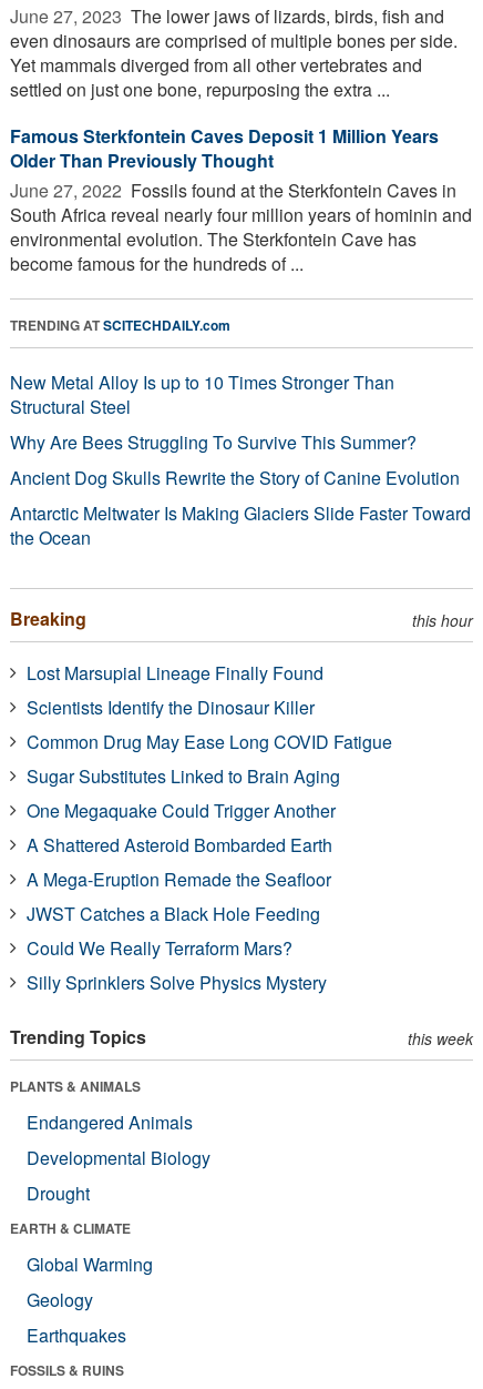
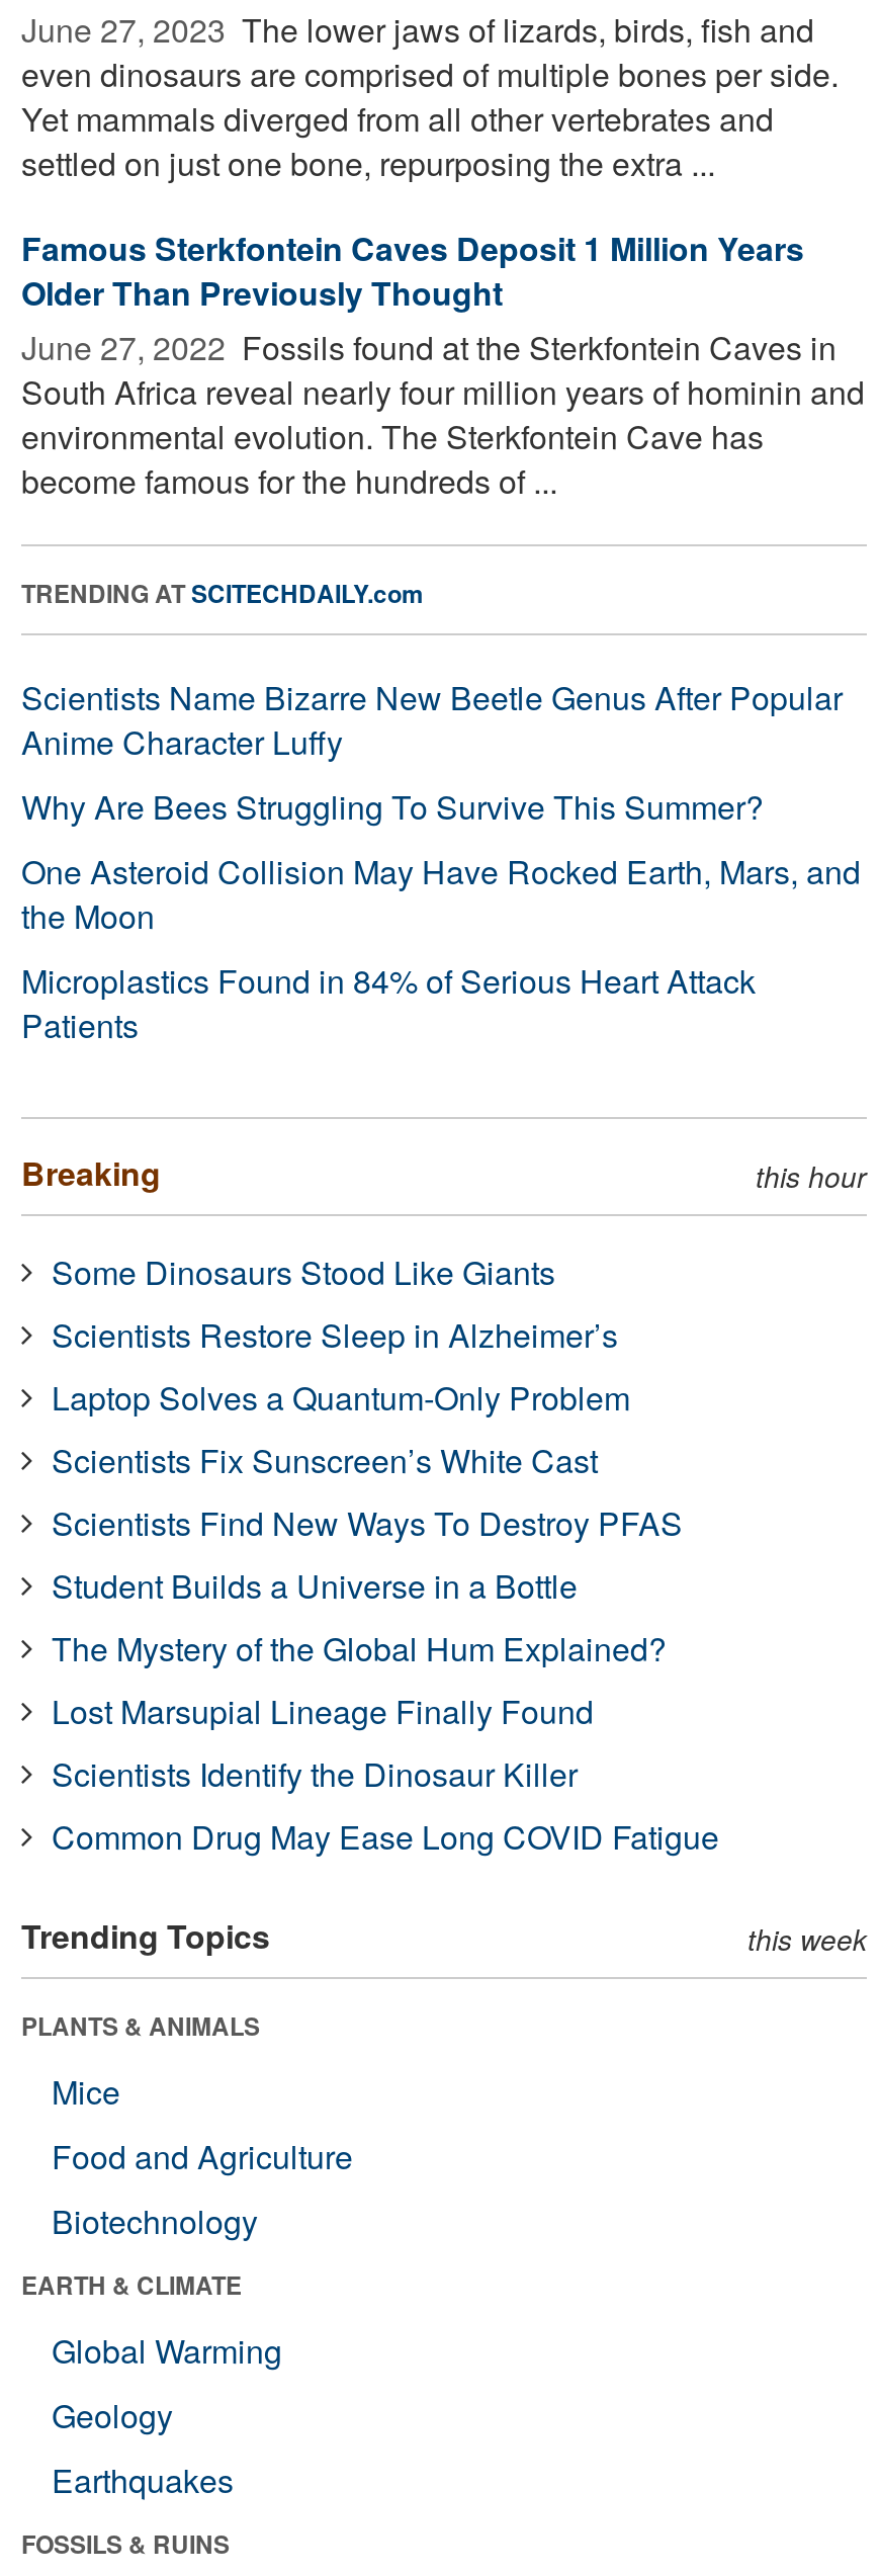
[10,369,394,419] New Metal Alloy Is up to 10 Times Stronger Than | Structural Steel -> [21,673,843,765] Scientists Name Bizarre New Beetle Genus After Popular | Anime Character Luffy
[10,465,471,550] Ancient Dog Skulls Rewrite the Story of Canine Evolution | Antarctic Meltwater Is Making Glaciers Slide Faster Toward | the Ocean -> [21,847,861,1048] One Asteroid Collision May Have Rocked Earth, Mars, and | the Moon | Microplastics Found in 84% of Serious Heart Attack | Patients
none -> [52,1248,683,1671] Some Dinosaurs Stood Like Giants | Scientists Restore Sleep in Alzheimer’s | Laptop Solves a Quantum-Only Problem | Scientists Fix Sunscreen’s White Cast | Scientists Find New Ways To Destroy PFAS | Student Builds a Universe in a Bottle | The Mystery of the Global Hum Explained?
moved [27,660,392,754] -> [52,1687,719,1859]: Lost Marsupial Lineage Finally Found | Scientists Identify the Dinosaur Killer | Common Drug May Ease Long COVID Fatigue
[27,763,340,995] Sugar Substitutes Linked to Brain Aging | One Megaquake Could Trigger Another | A Shattered Asteroid Bombarded Earth | A Mega-Eruption Remade the Seafloor | JWST Catches a Black Hole Feeding | Could We Really Terraform Mars? | Silly Sprinklers Solve Physics Mystery -> none
[27,1109,210,1206] Endangered Animals | Developmental Biology | Drought -> [52,2068,353,2244] Mice | Food and Agriculture | Biotechnology

